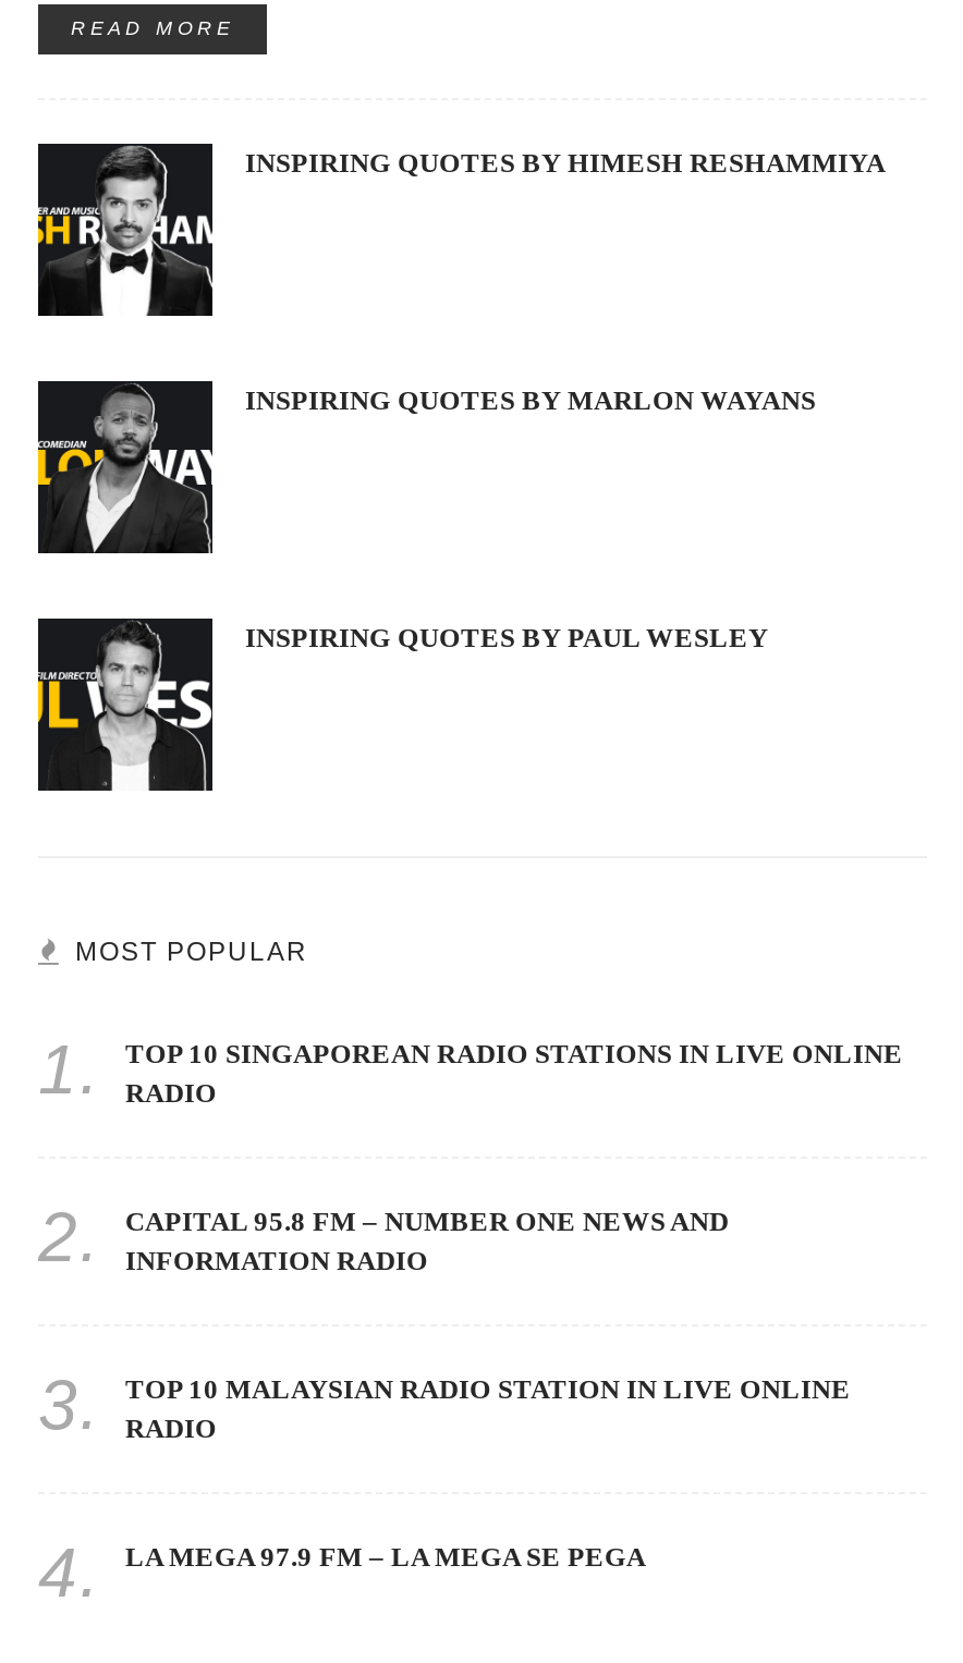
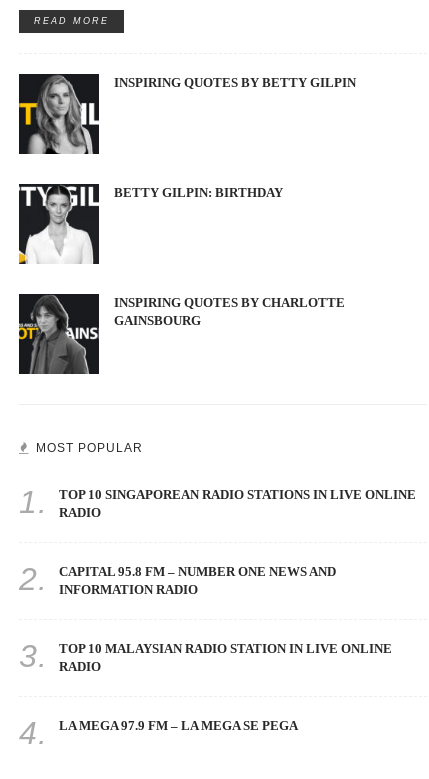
[36,146,886,316] [image] | INSPIRING QUOTES BY HIMESH RESHAMMIYA -> [18,75,356,155] [image] | INSPIRING QUOTES BY BETTY GILPIN
[36,383,816,555] [image] | INSPIRING QUOTES BY MARLON WAYANS -> [18,186,283,264] [image] | BETTY GILPIN: BIRTHDAY
[36,621,768,791] [image] | INSPIRING QUOTES BY PAUL WESLEY -> [18,295,345,375] [image] | INSPIRING QUOTES BY CHARLOTTE | GAINSBOURG

